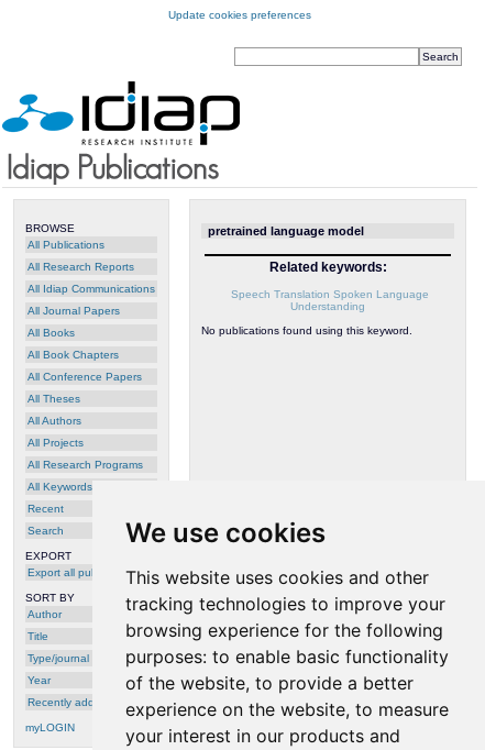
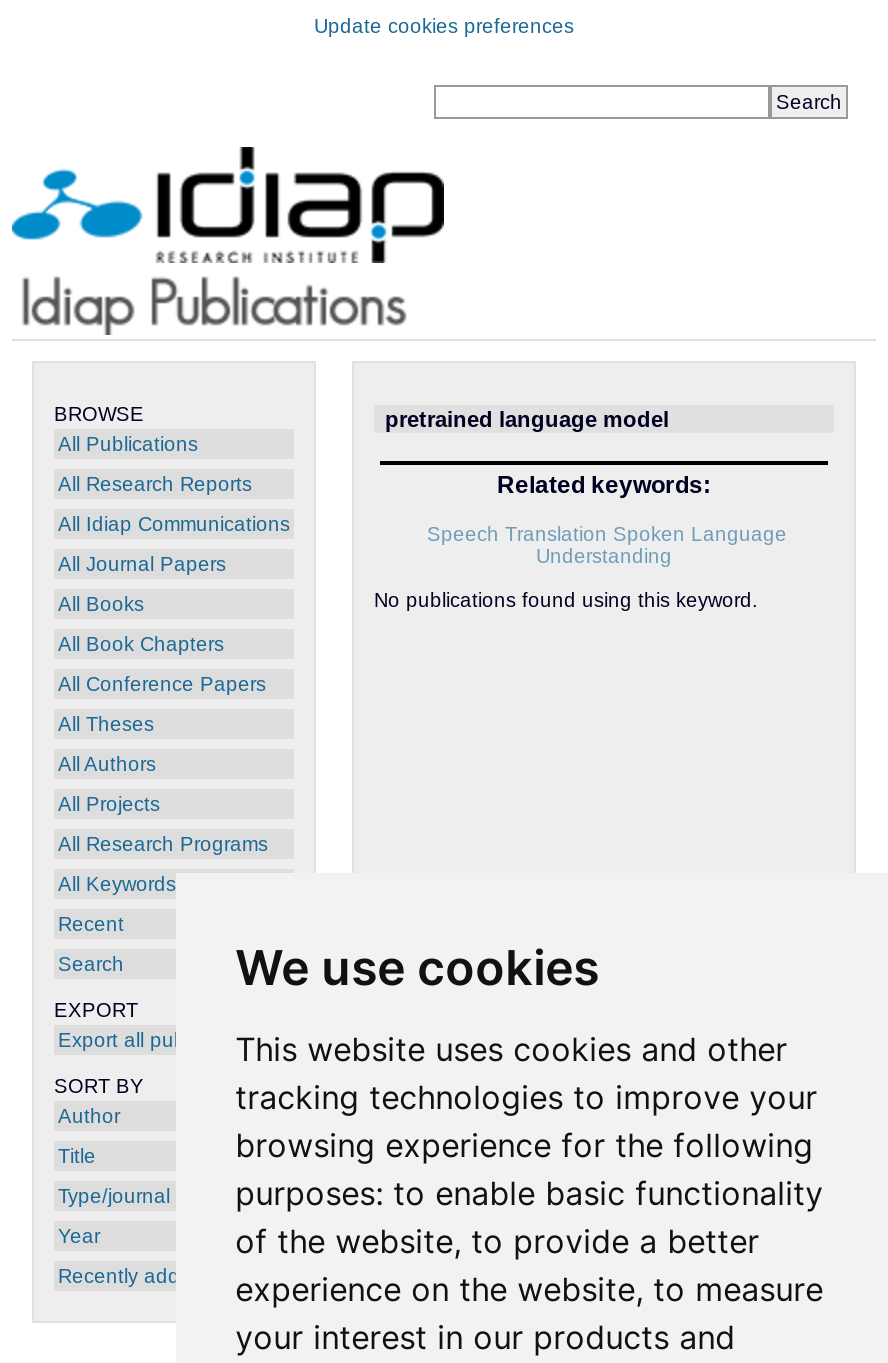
[25,721,75,734] myLOGIN -> none

